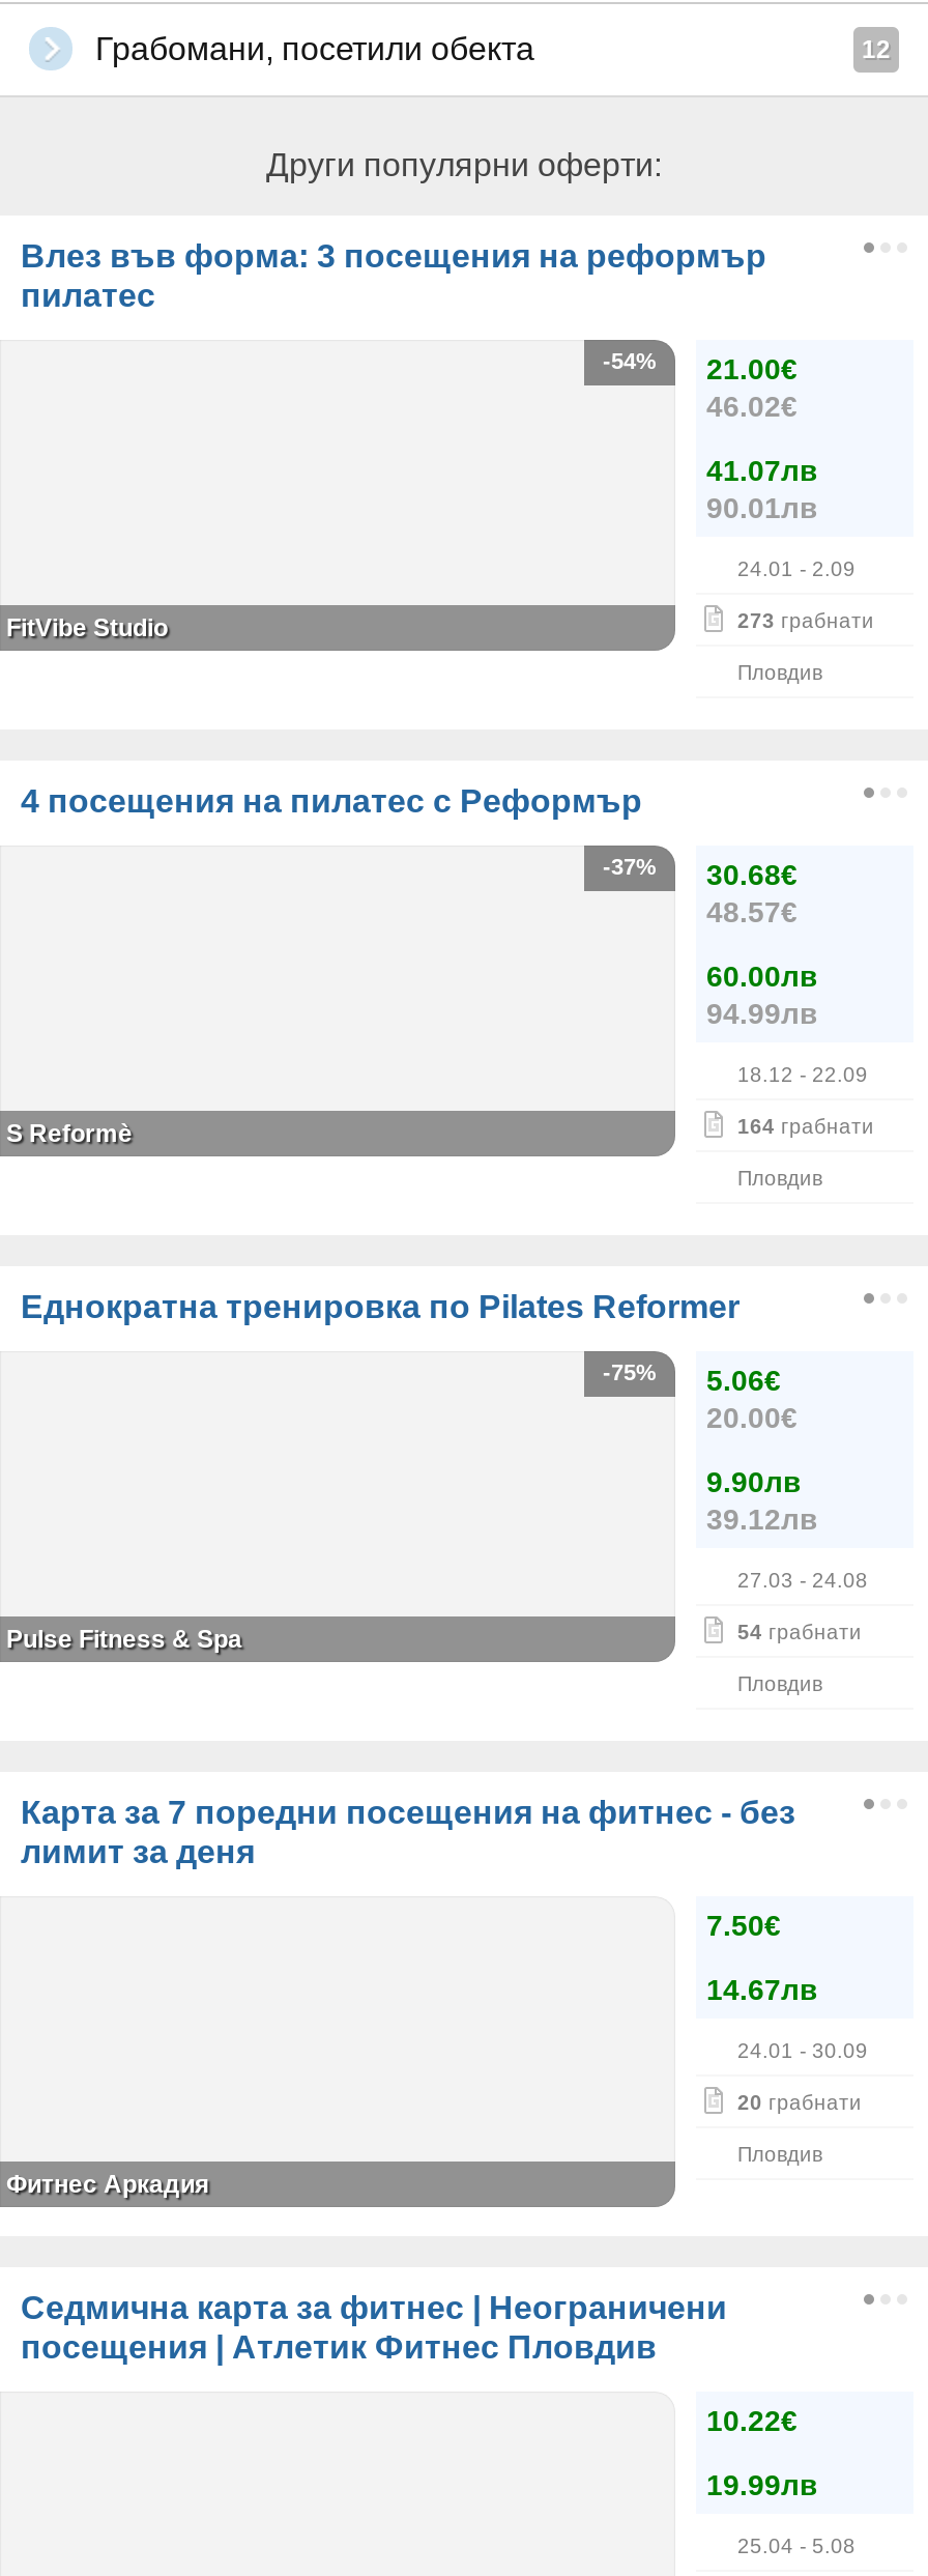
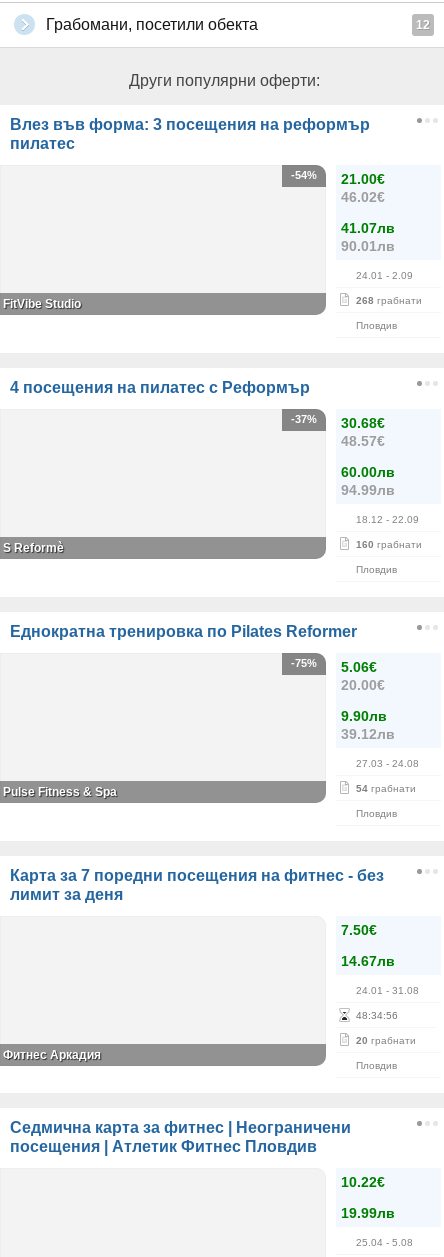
[737,609,874,632] 273 грабнати -> [356,295,422,306] 268 грабнати
[737,1115,874,1138] 164 грабнати -> [356,539,422,550] 160 грабнати
[737,2039,868,2062] 24.01 - 30.09 -> [356,985,419,1021] 24.01 - 31.08 | 48: 34: 56

